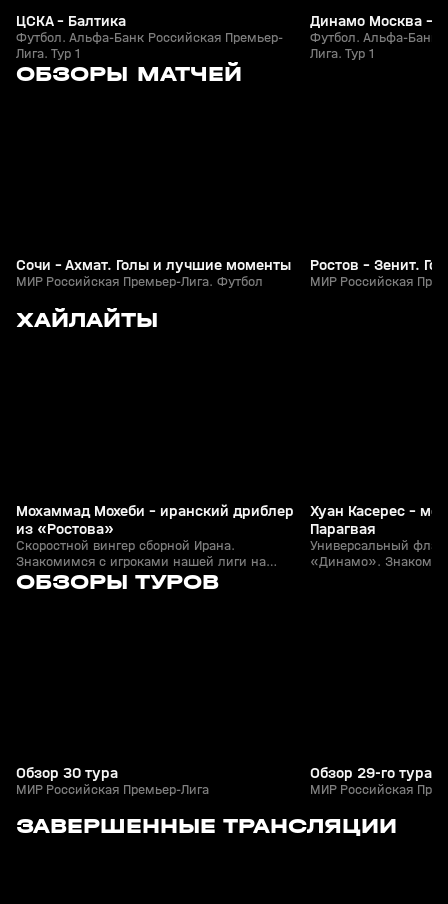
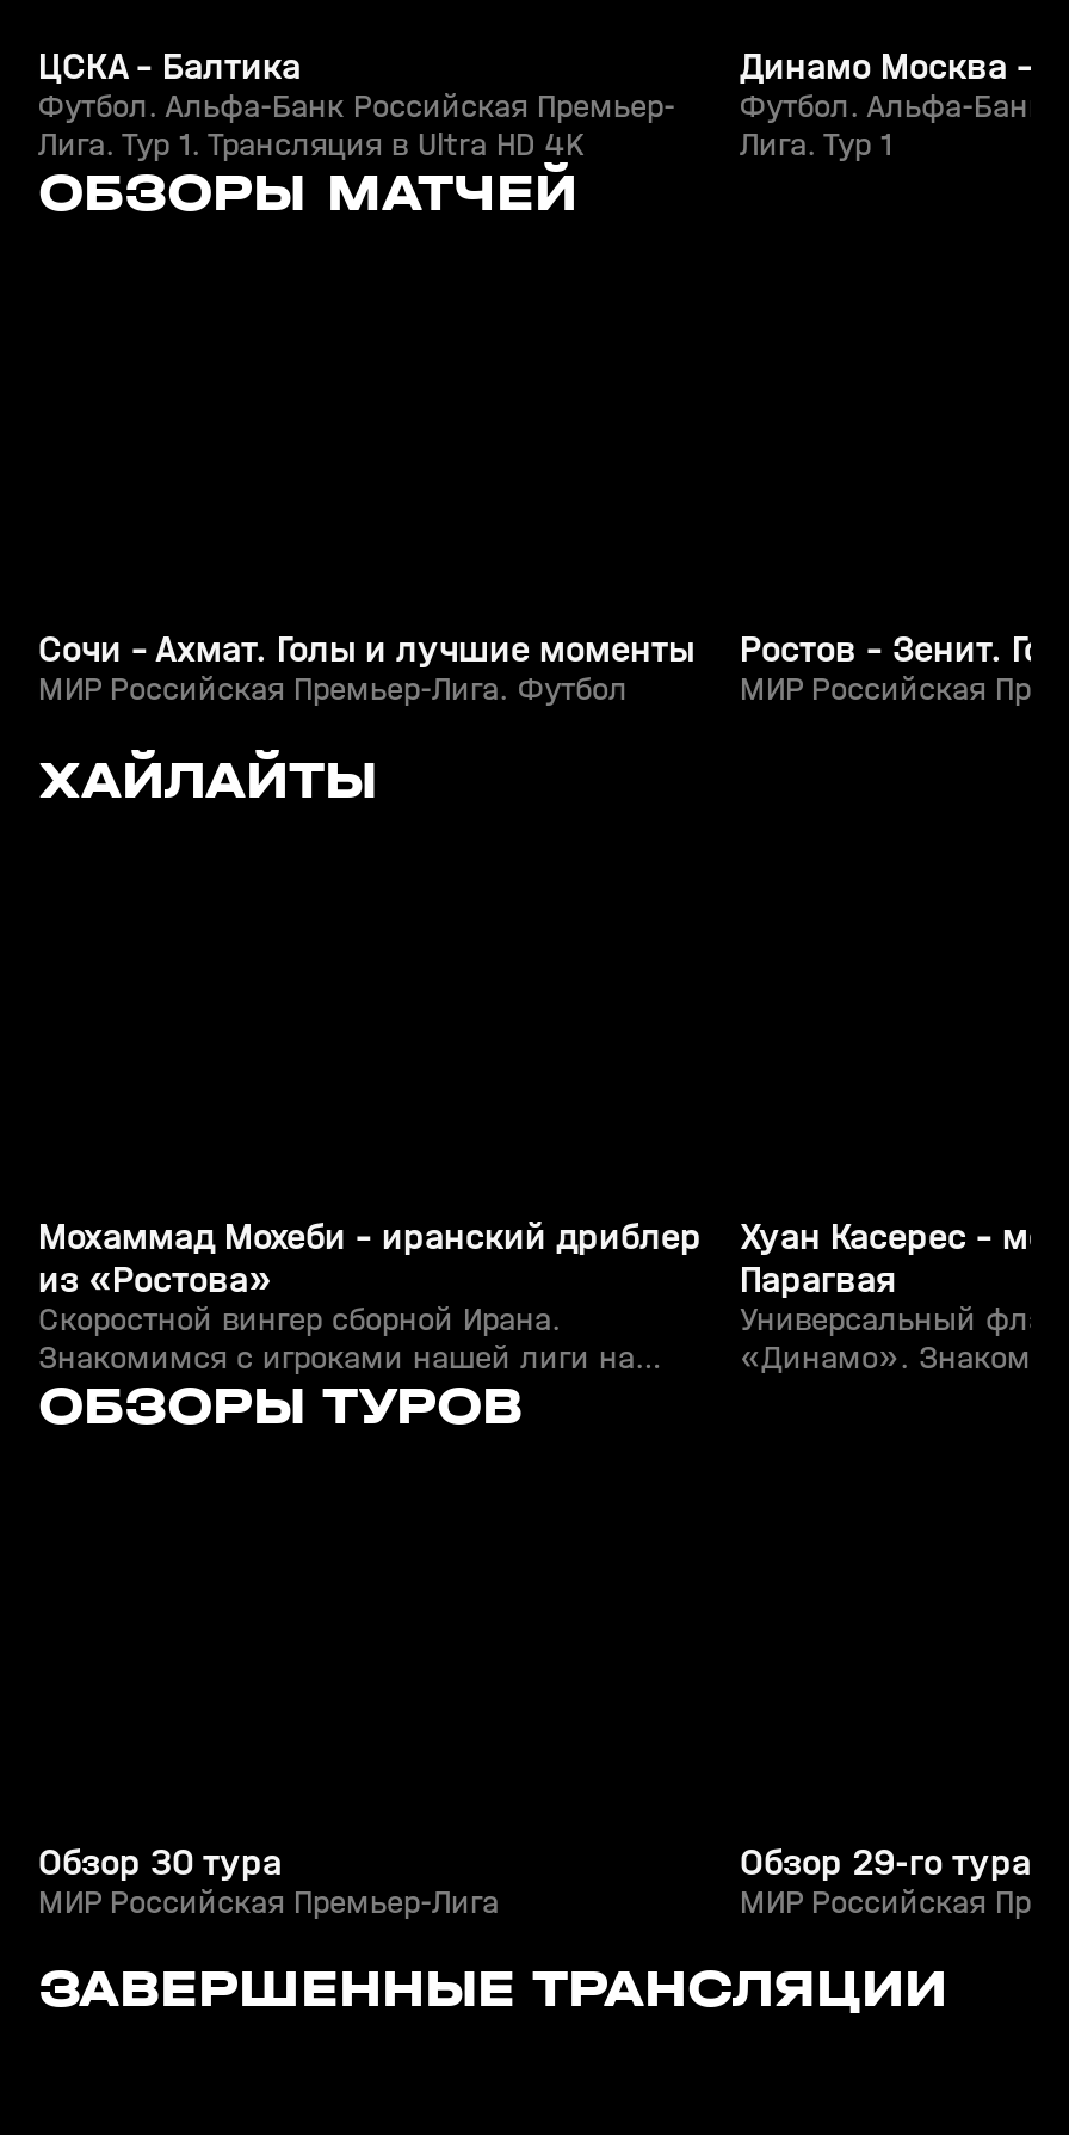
[16,45,80,62] Лига. Тур 1 -> [38,124,585,165] Лига. Тур 1. Трансляция в Ultra HD 4K

